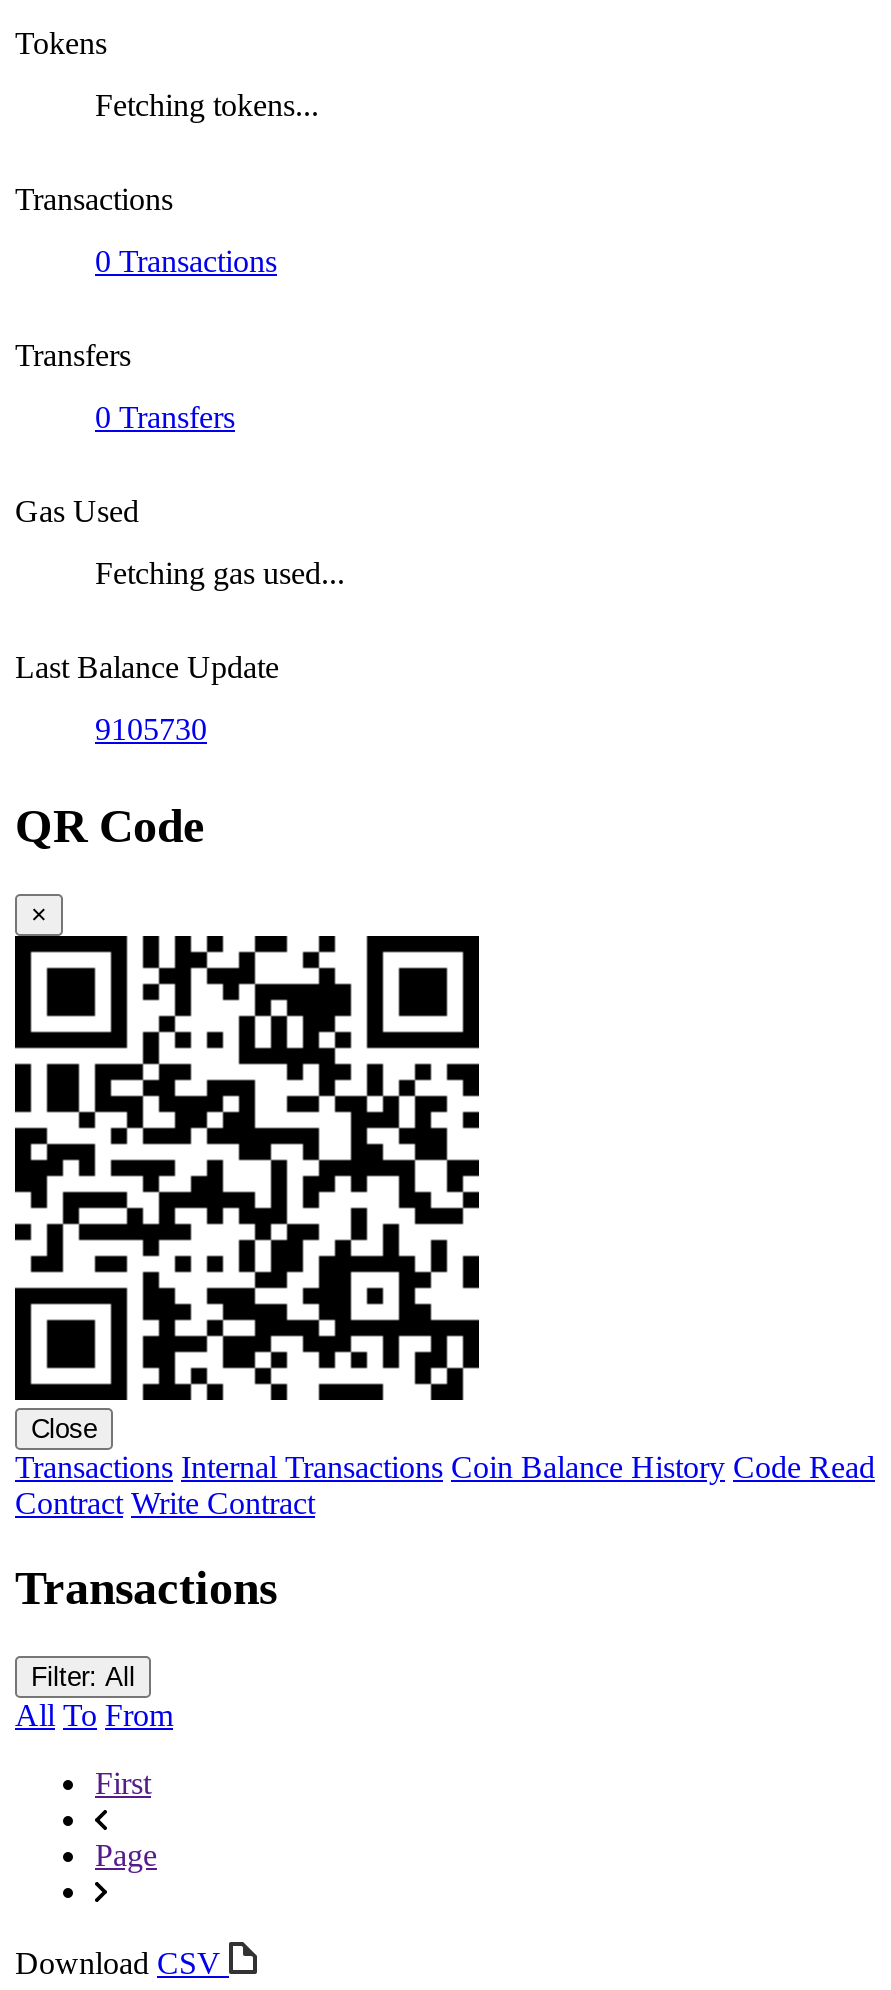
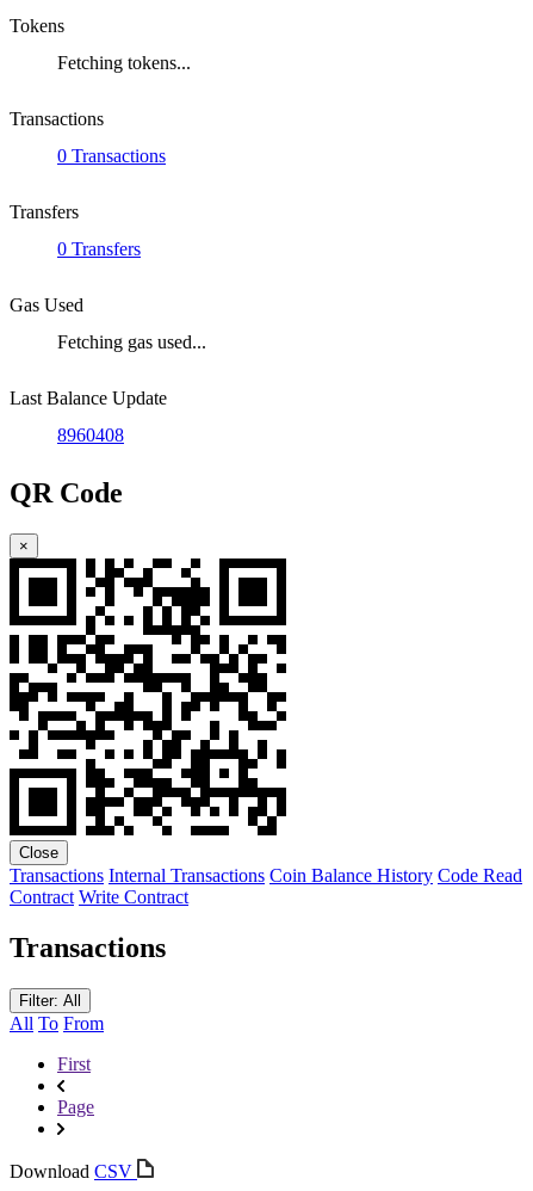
[95,712,207,746] 9105730 -> [57,425,124,445] 8960408

